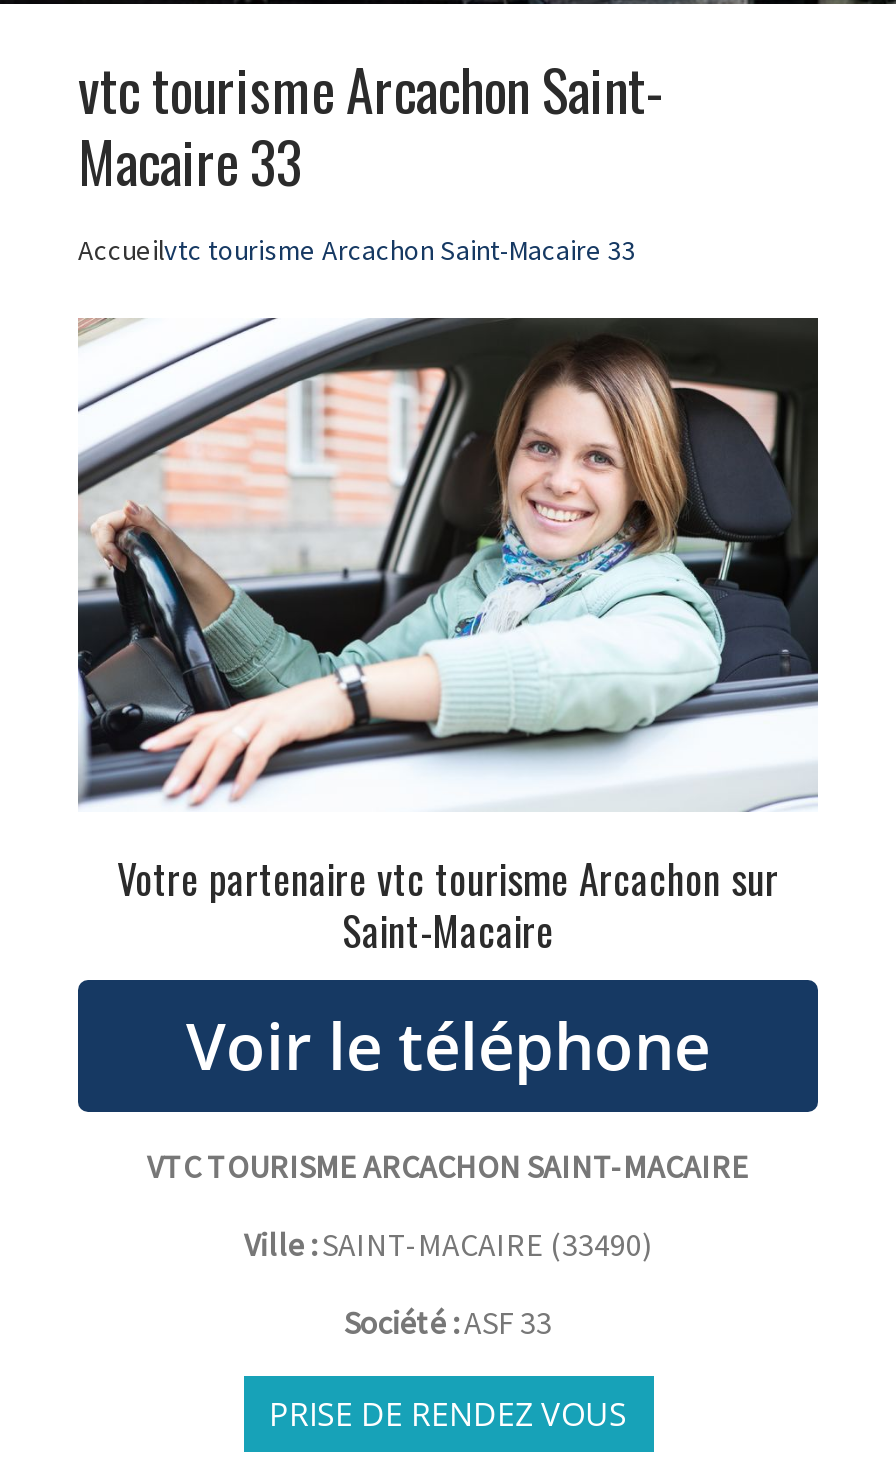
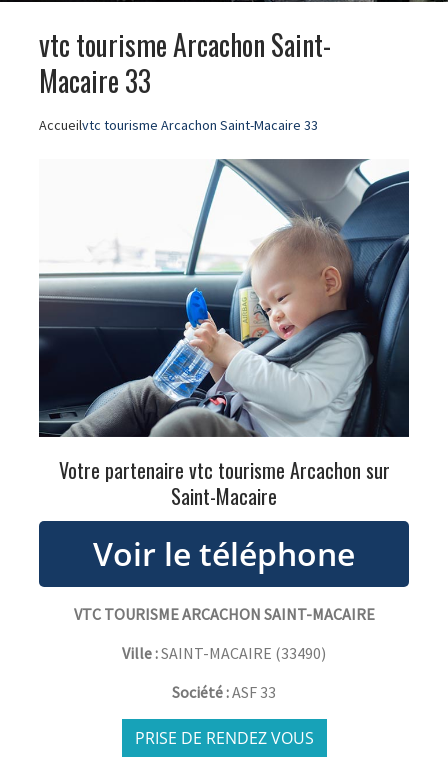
[76,316,818,812] [image] -> [38,158,410,438] [image]

